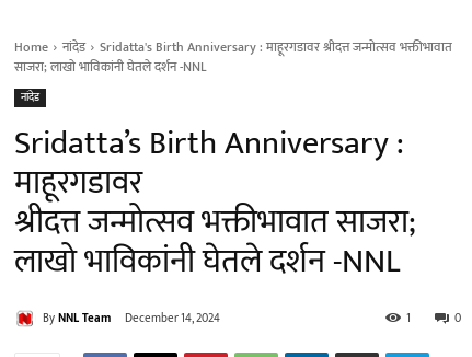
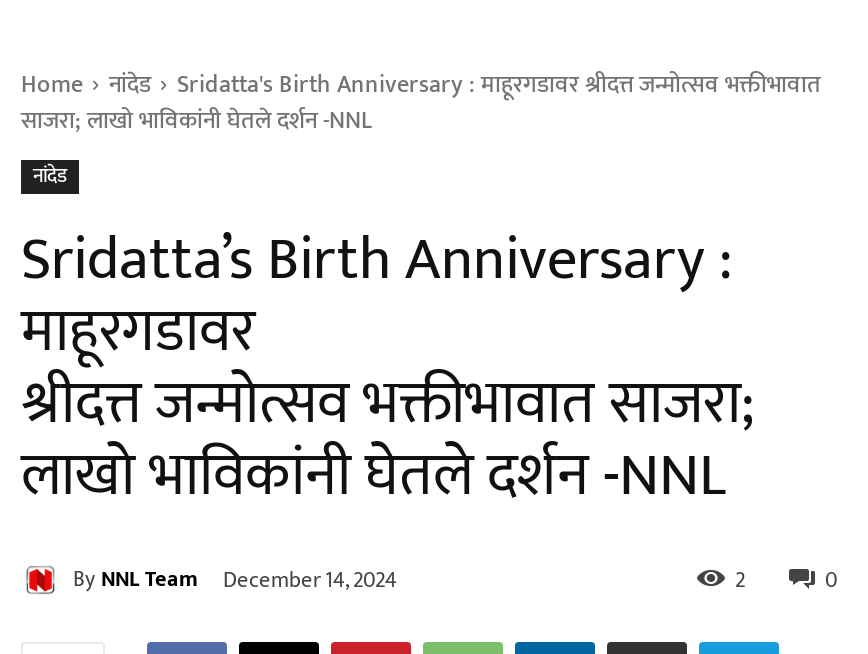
[406,309,411,329] 1 -> [735,563,745,599] 2

